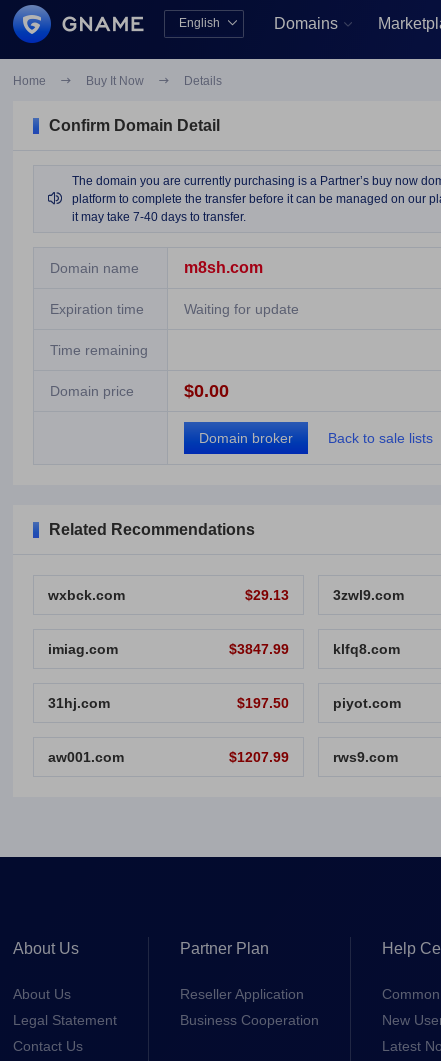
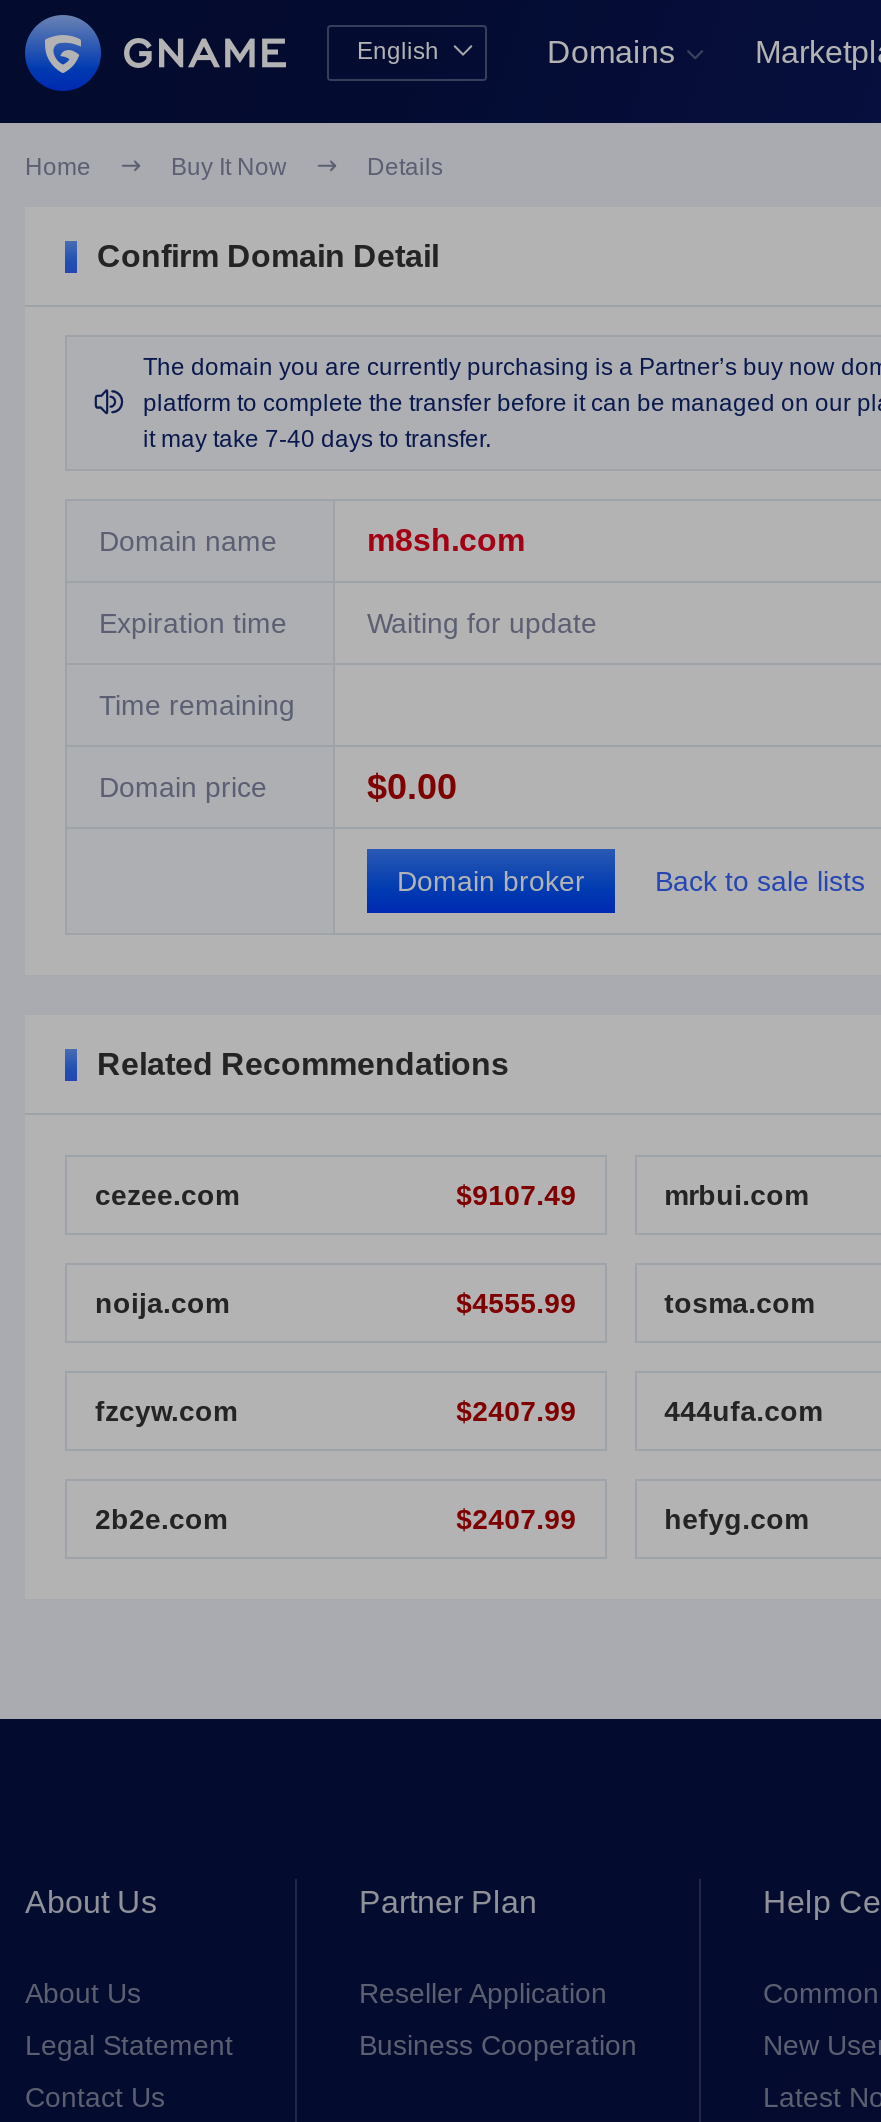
[48,587,404,603] wxbck.com | $29.13 | 3zwl9.com -> [95,1179,808,1211] cezee.com | $9107.49 | mrbui.com
[48,641,400,657] imiag.com | $3847.99 | klfq8.com -> [95,1287,814,1319] noija.com | $4555.99 | tosma.com
[48,695,401,711] 31hj.com | $197.50 | piyot.com -> [95,1395,822,1427] fzcyw.com | $2407.99 | 444ufa.com
[48,749,398,765] aw001.com | $1207.99 | rws9.com -> [95,1503,808,1535] 2b2e.com | $2407.99 | hefyg.com

